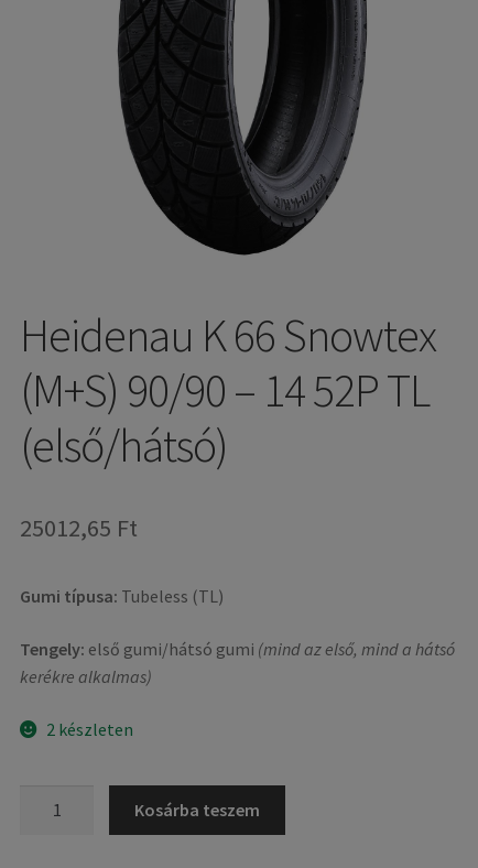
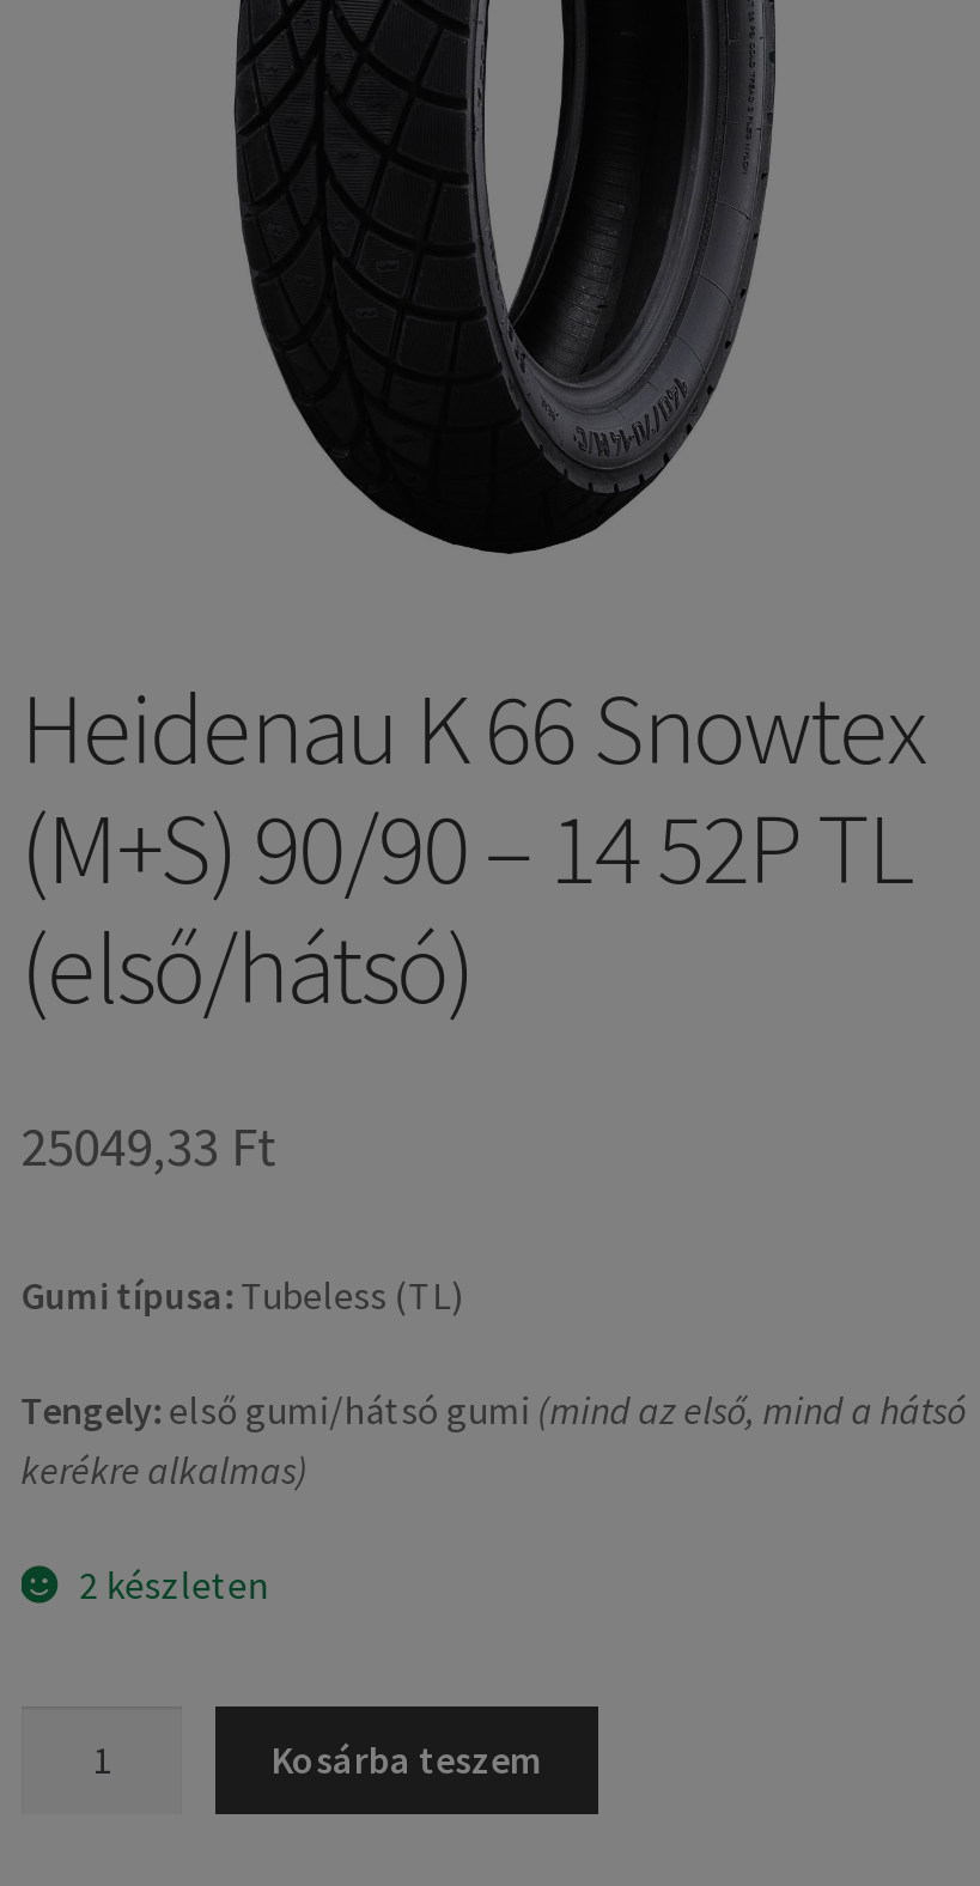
[19,512,137,543] 25012,65 Ft -> [21,1113,277,1180] 25049,33 Ft

